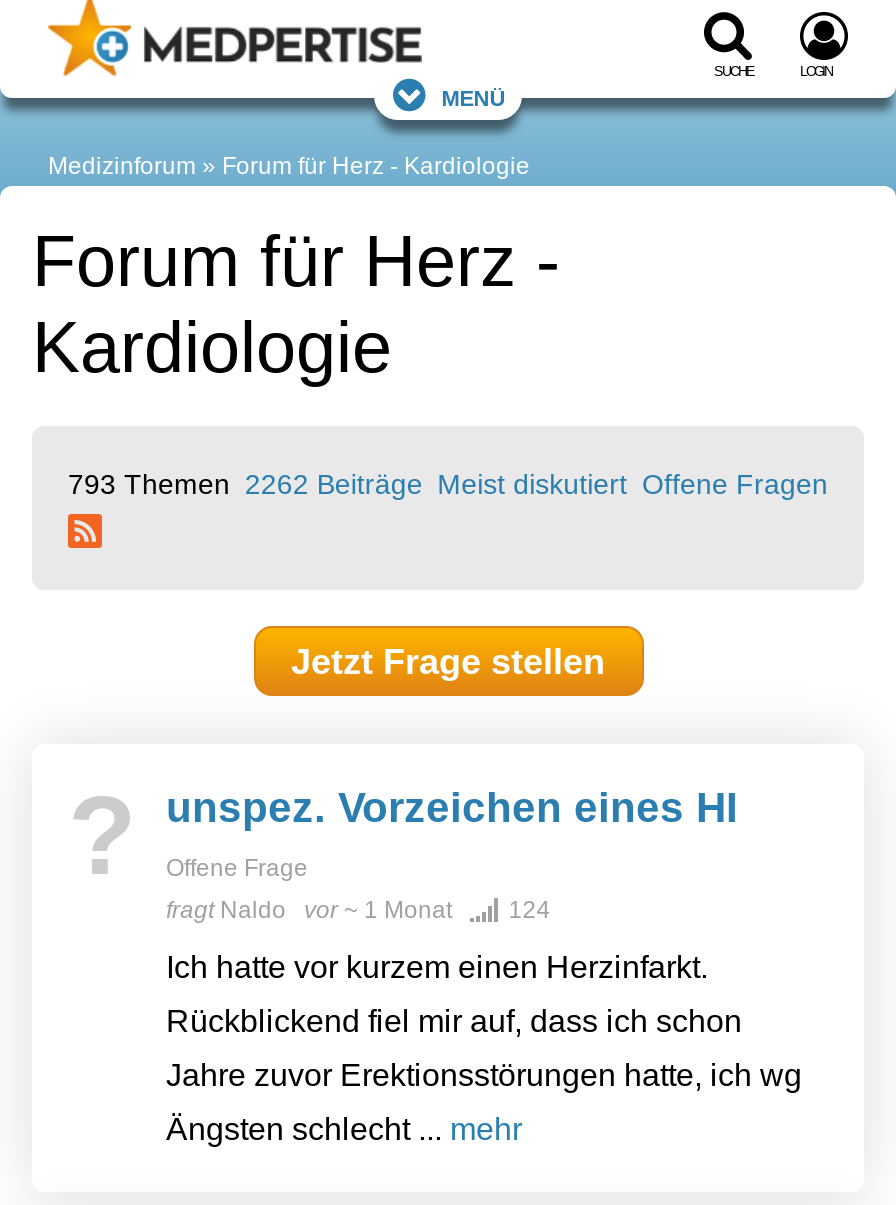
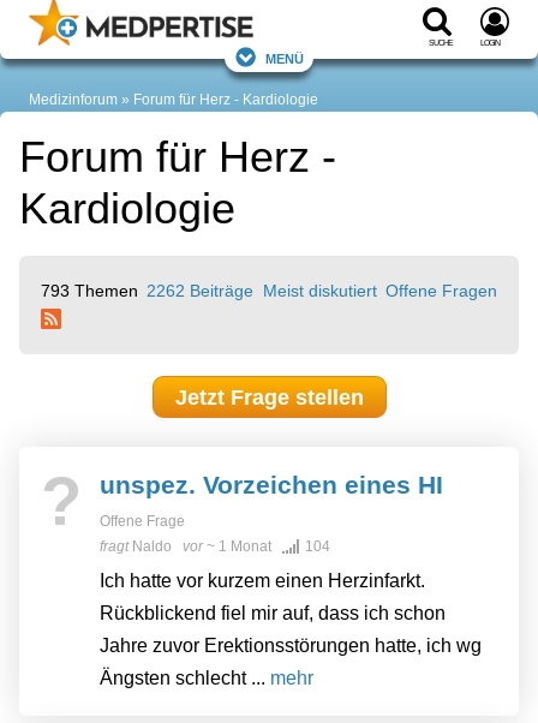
[166,896,550,924] fragt Naldo vor ~ 1 Monat 124 -> [100,538,330,555] fragt Naldo vor ~ 1 Monat 104

